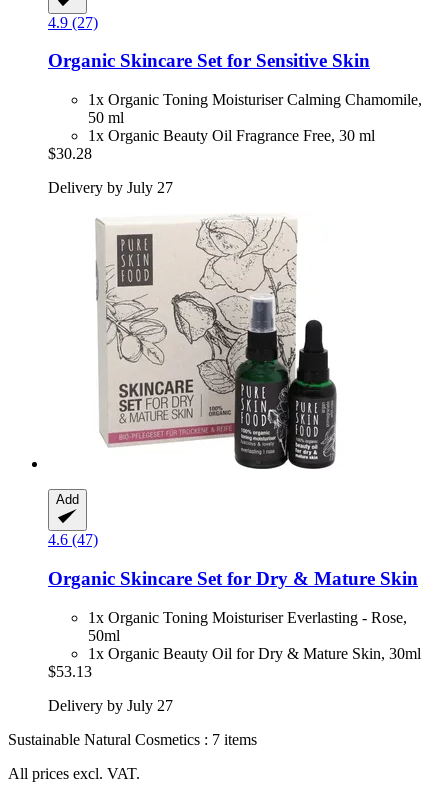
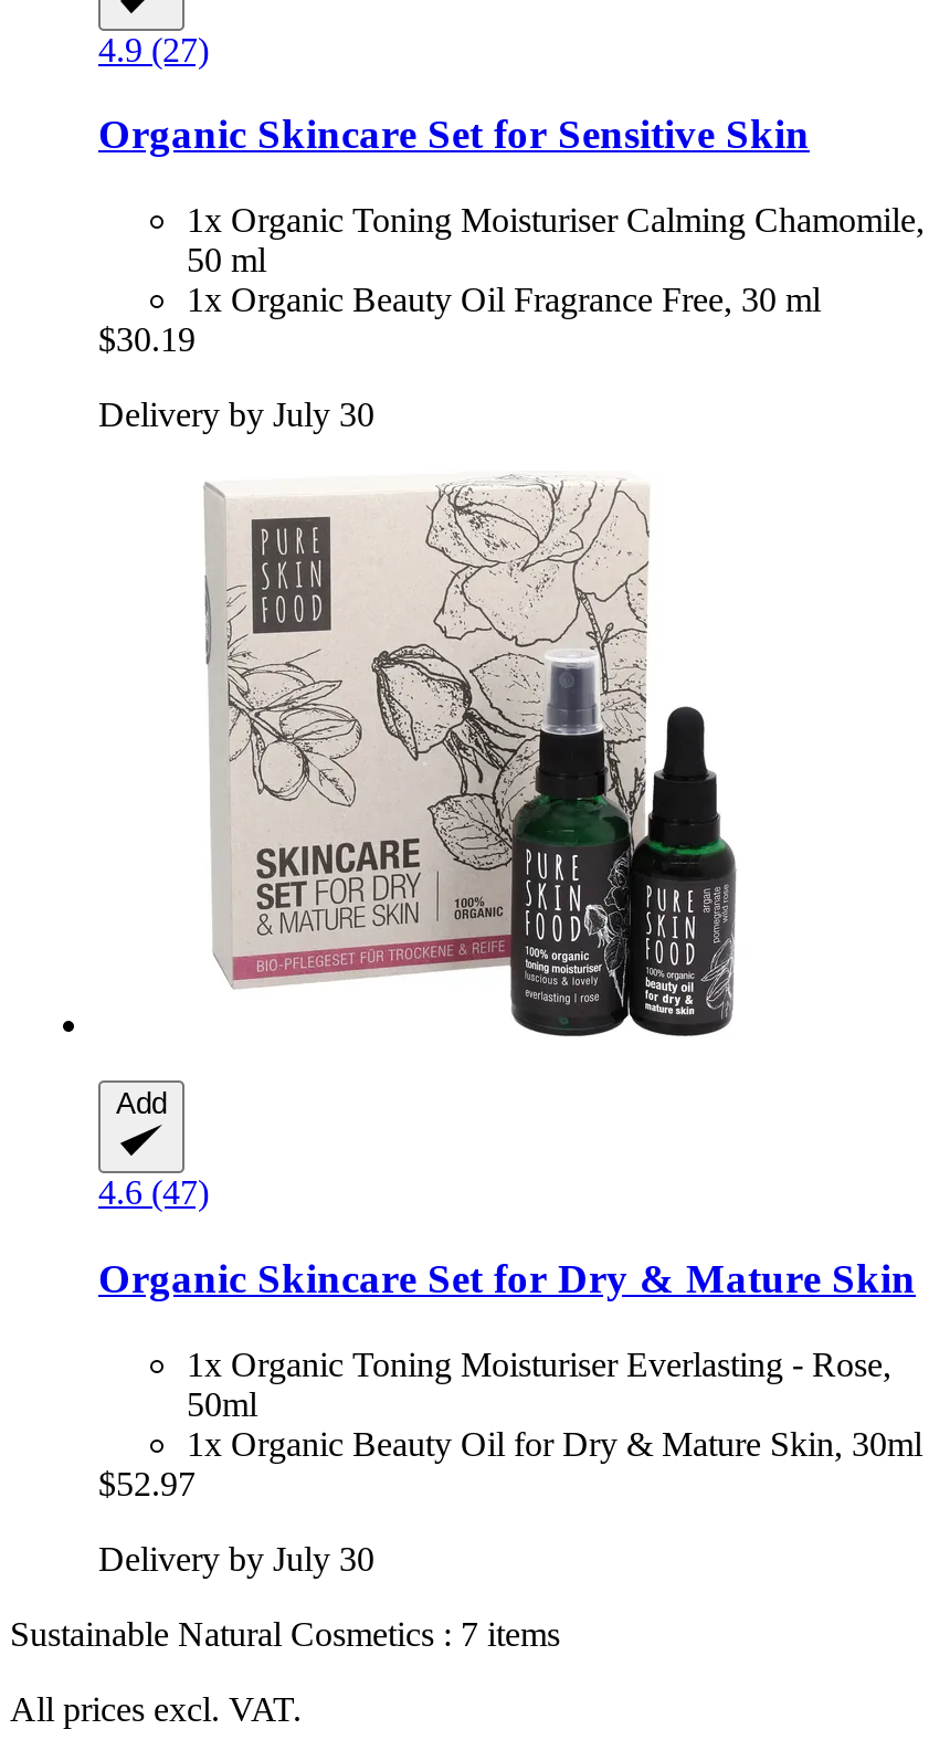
[48,145,92,162] $30.28 -> [98,321,196,358] $30.19
[48,179,173,196] Delivery by July 27 -> [98,396,374,434] Delivery by July 30
[48,663,92,680] $53.13 -> [98,1464,196,1502] $52.97
[48,697,173,714] Delivery by July 27 -> [98,1539,374,1577] Delivery by July 30

